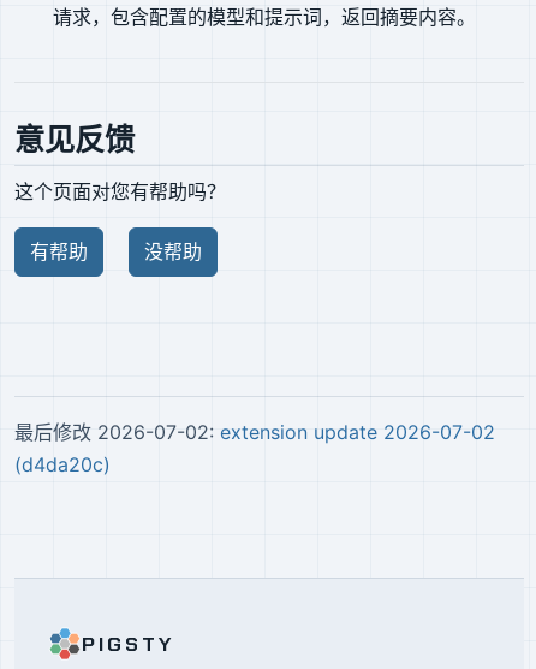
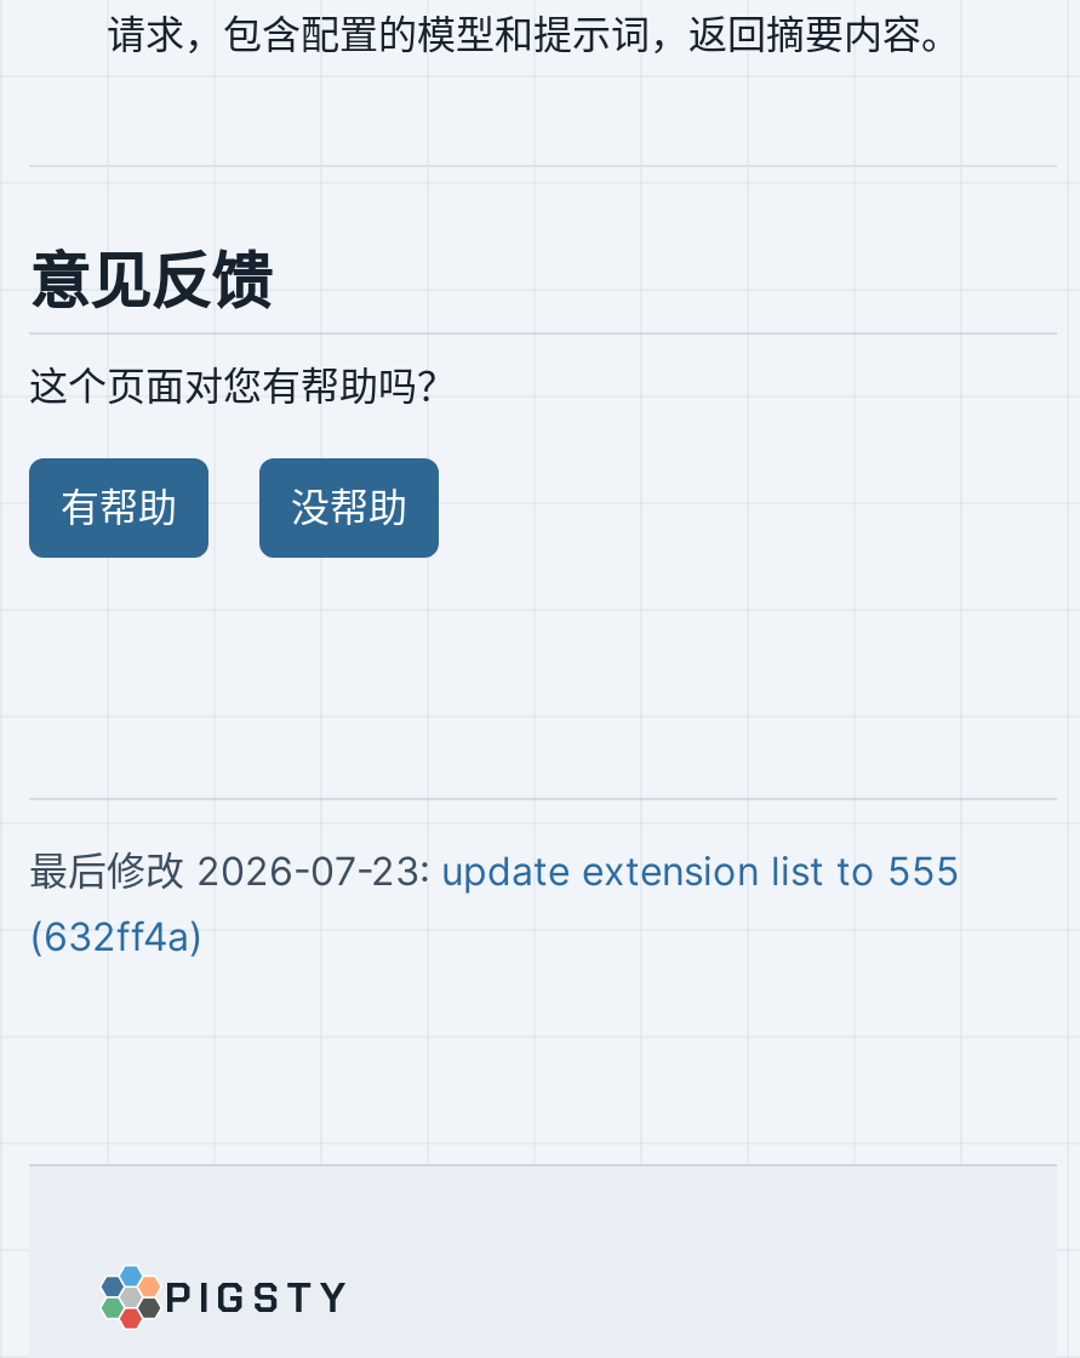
[14,420,495,476] 最后修改 2026-07-02: extension update 2026-07-02 | (d4da20c) -> [29,846,960,960] 最后修改 2026-07-23: update extension list to 555 | (632ff4a)

